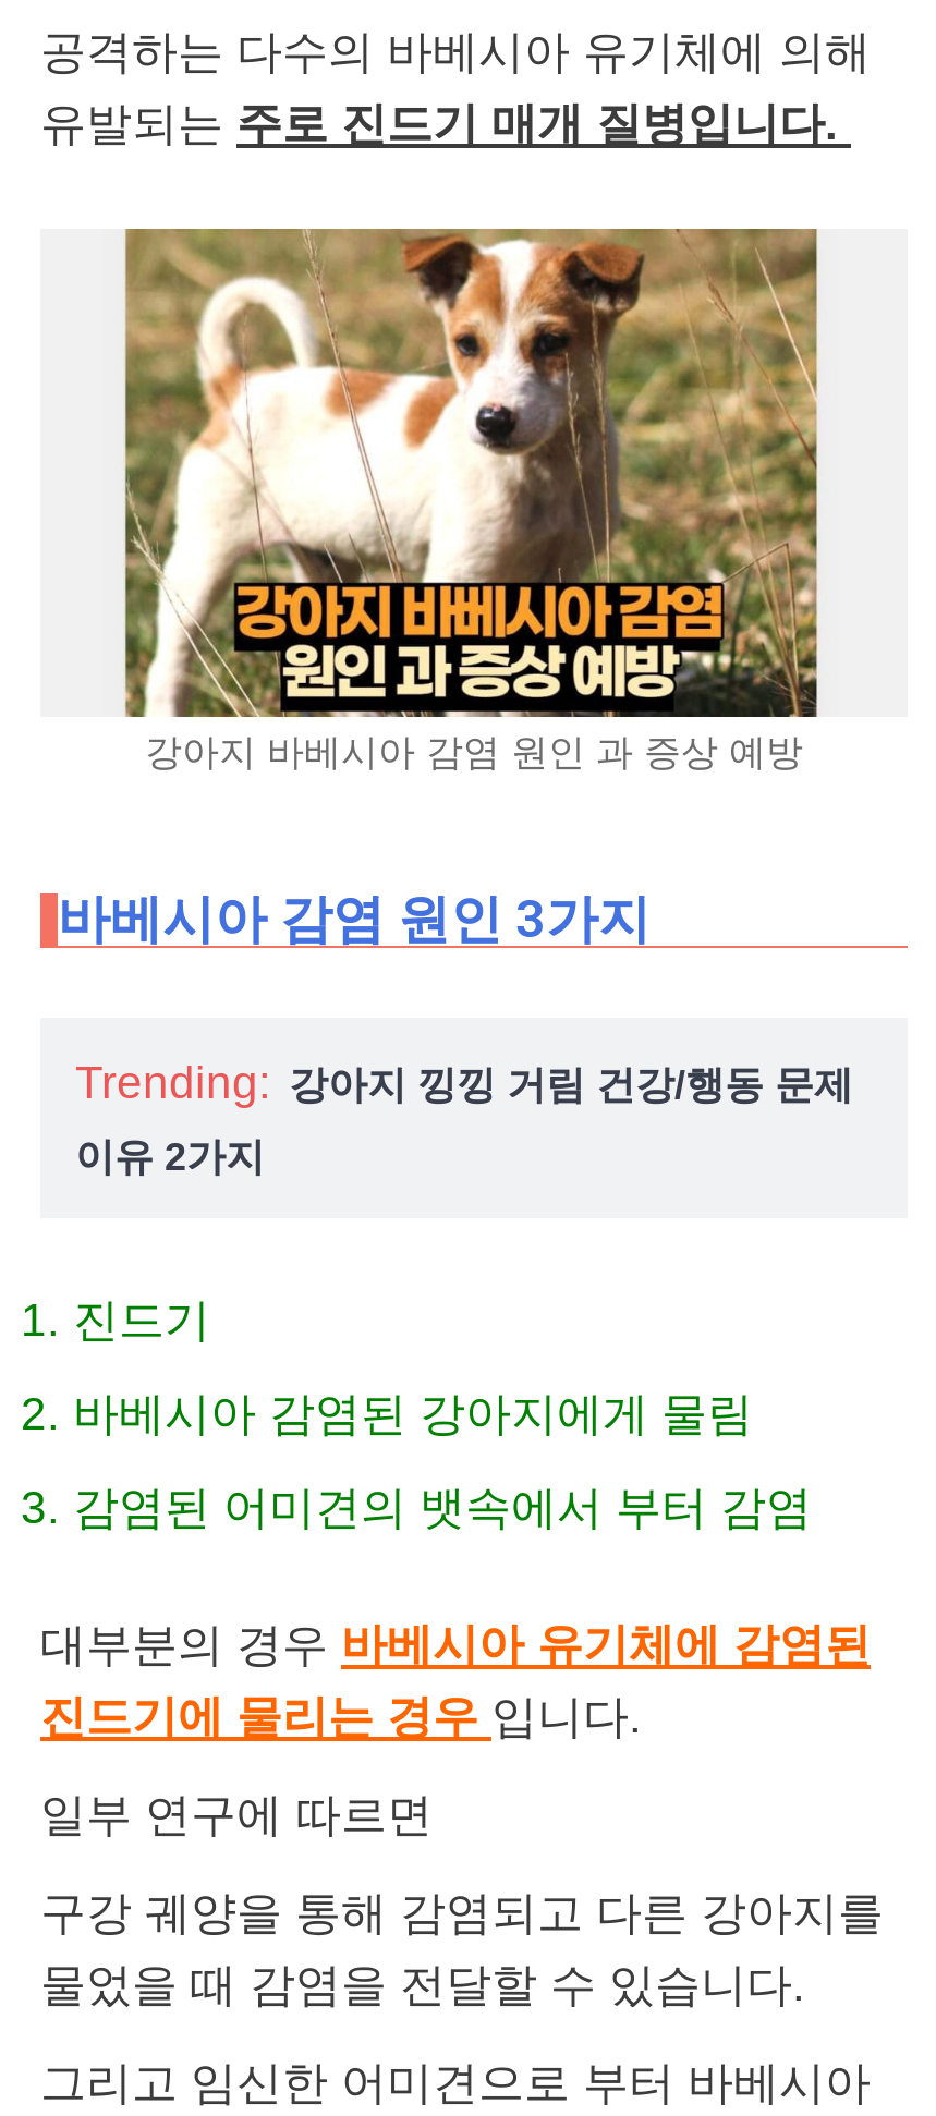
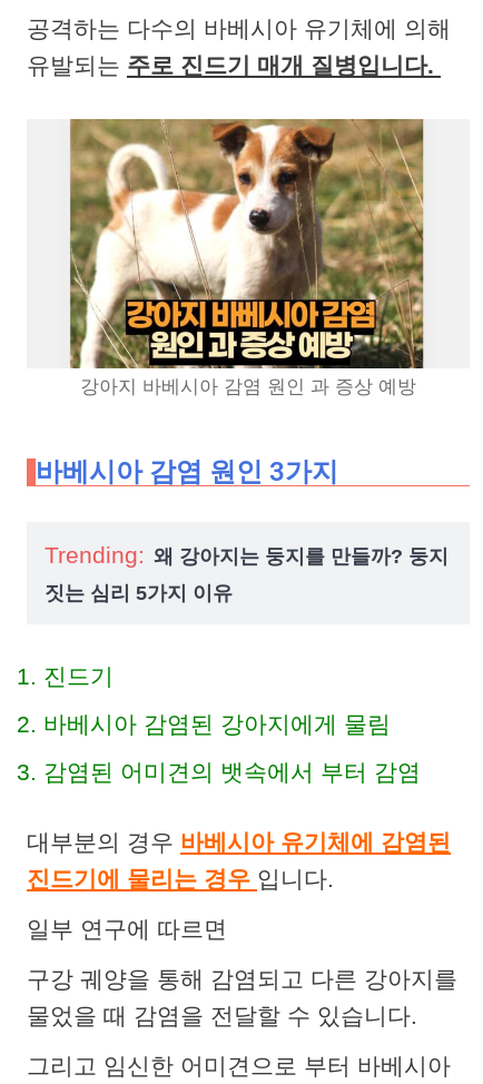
[75,1057,853,1107] Trending: 강아지 낑낑 거림 건강/행동 문제 -> [45,542,448,567] Trending: 왜 강아지는 둥지를 만들까? 둥지
[75,1135,265,1179] 이유 2가지 -> [45,582,233,604] 짓는 심리 5가지 이유

